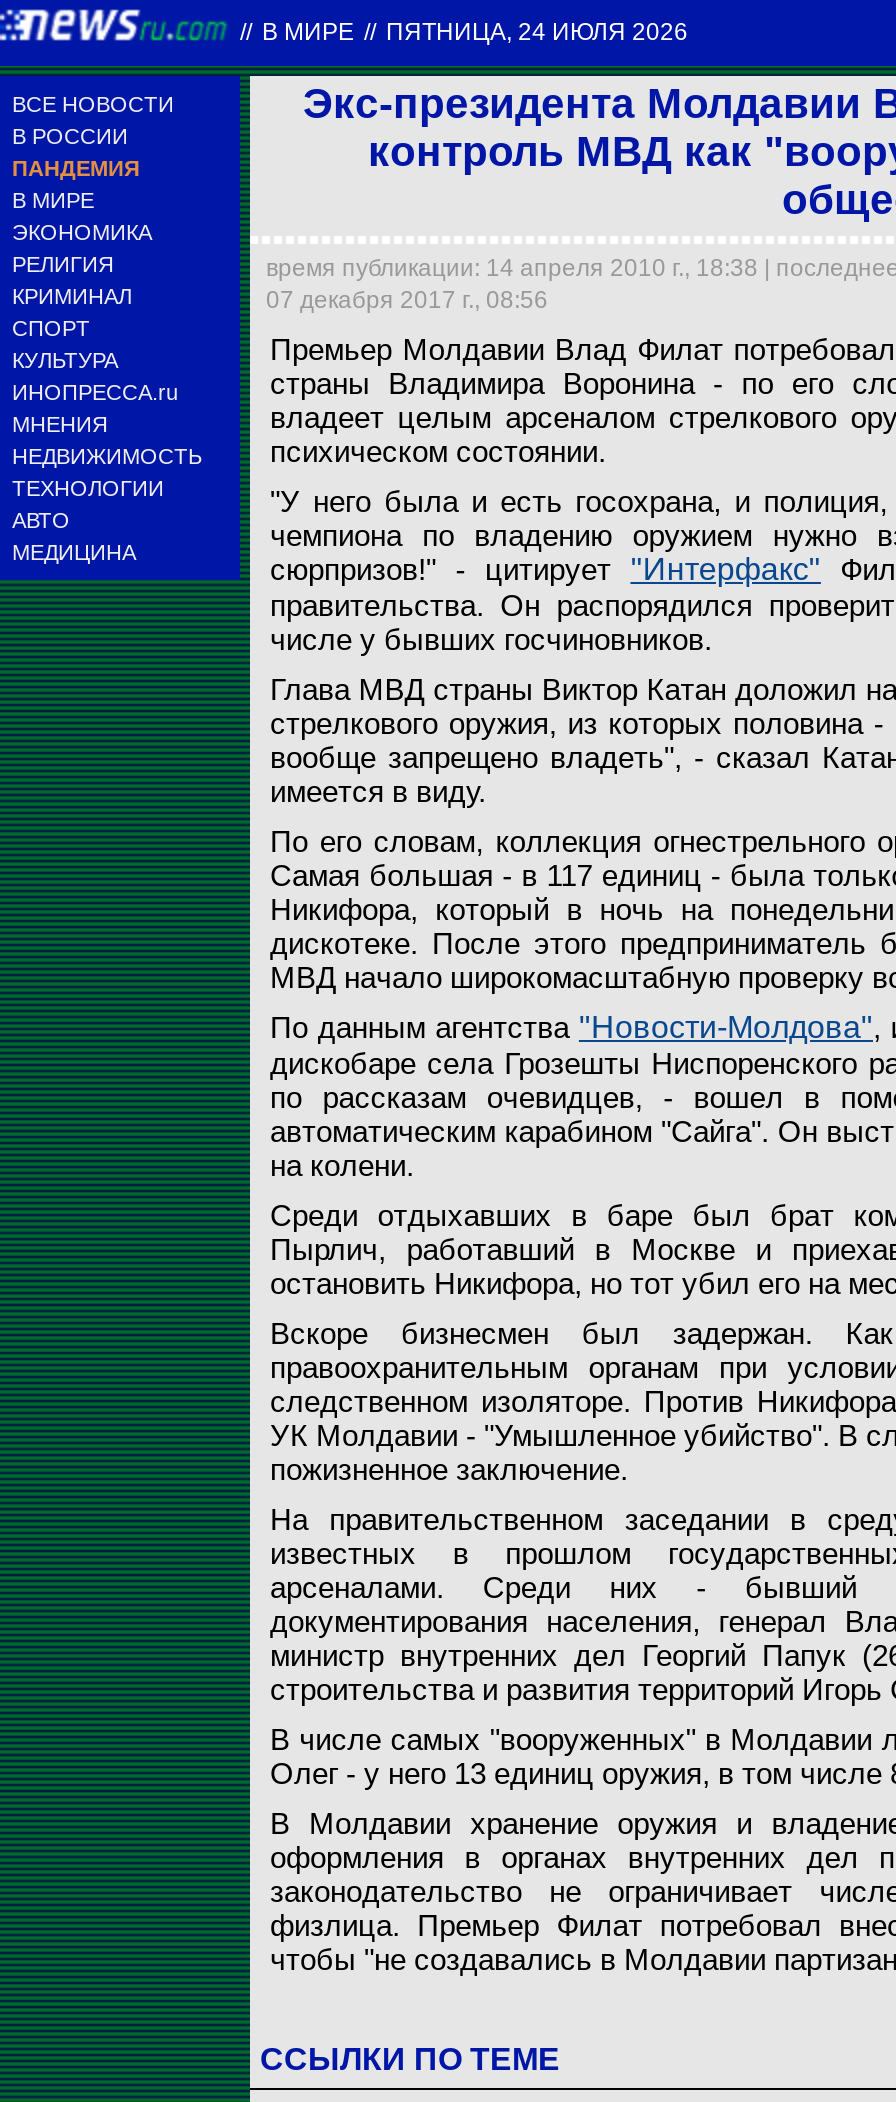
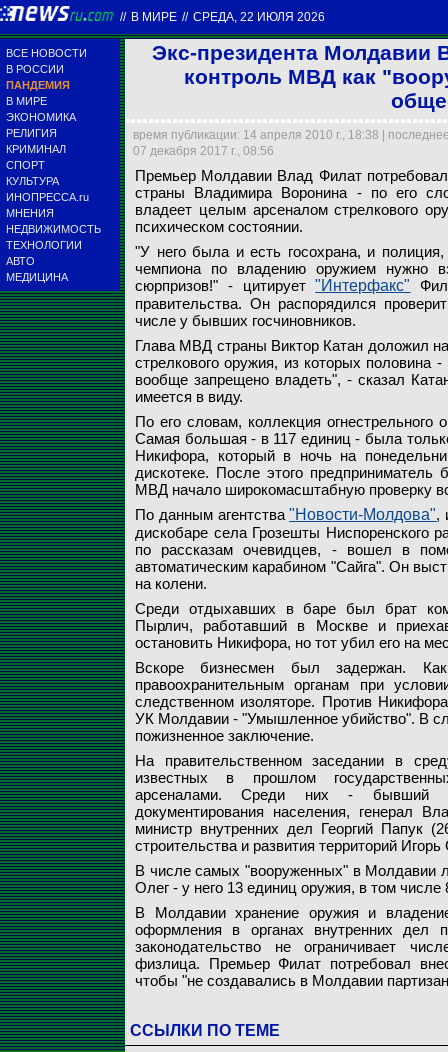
[240,17,688,45] // В МИРЕ // ПЯТНИЦА, 24 ИЮЛЯ 2026 -> [120,9,325,23] // В МИРЕ // СРЕДА, 22 ИЮЛЯ 2026

